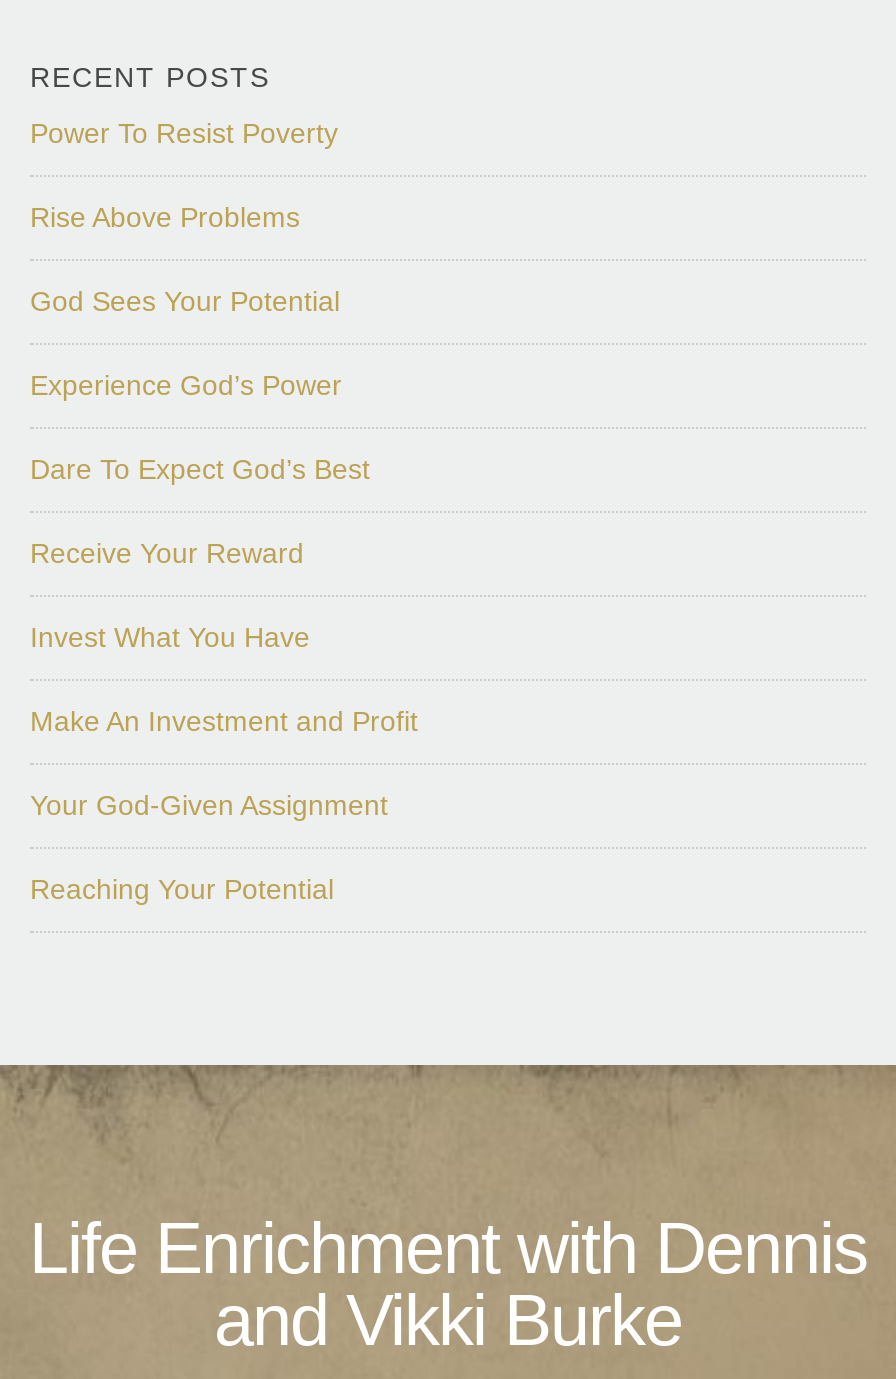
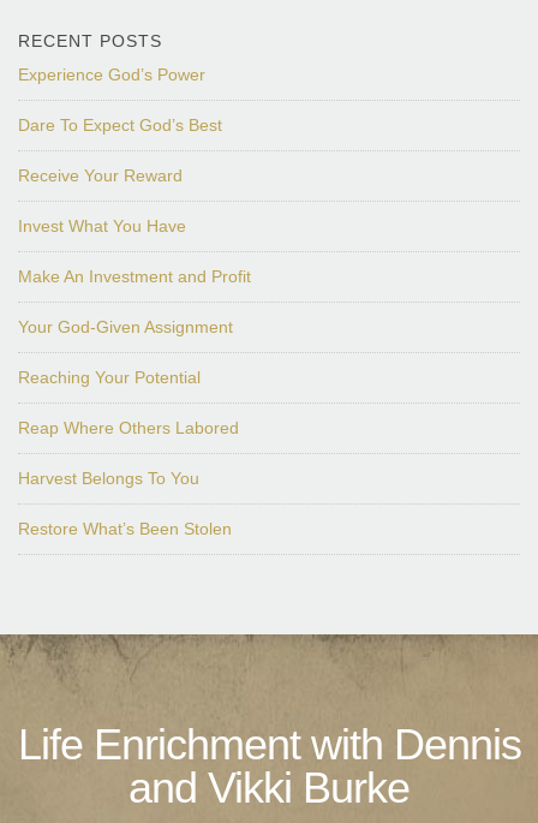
[30,117,340,317] Power To Resist Poverty | Rise Above Problems | God Sees Your Potential -> none
moved [30,369,418,905] -> [18,65,251,387]: Experience God’s Power | Dare To Expect God’s Best | Receive Your Reward | Invest What You Have | Make An Investment and Profit | Your God-Given Assignment | Reaching Your Potential
none -> [18,418,239,538] Reap Where Others Labored | Harvest Belongs To You | Restore What’s Been Stolen

